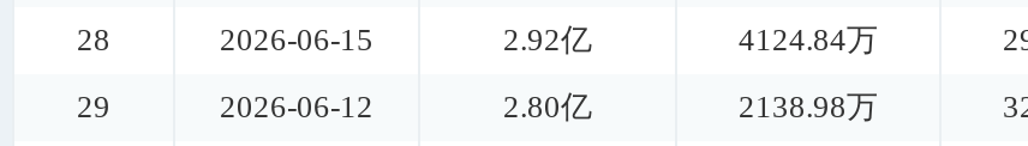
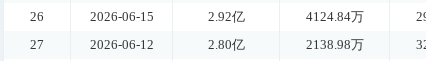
[77,22,110,57] 28 -> [30,9,44,24] 26
[77,89,110,124] 29 -> [30,37,44,52] 27

